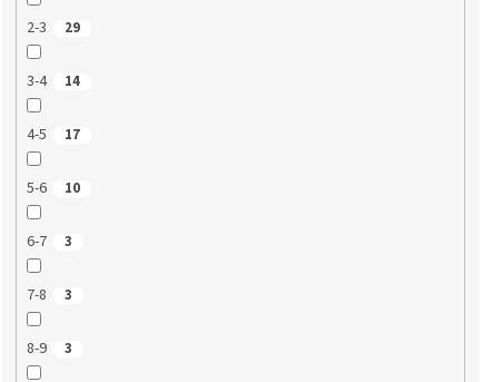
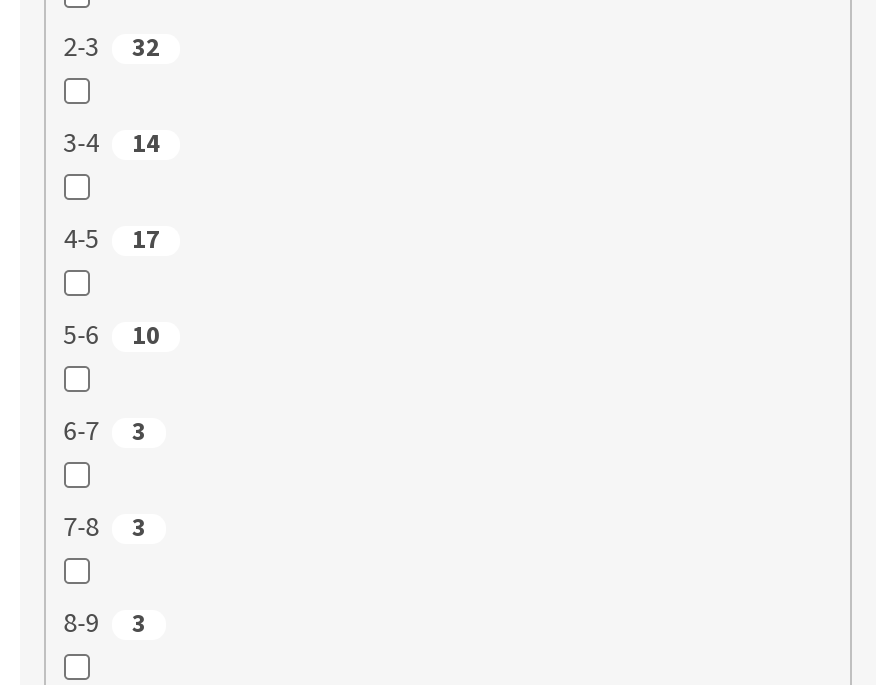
[26,17,80,39] 2-3 29 -> [64,28,160,68] 2-3 32

